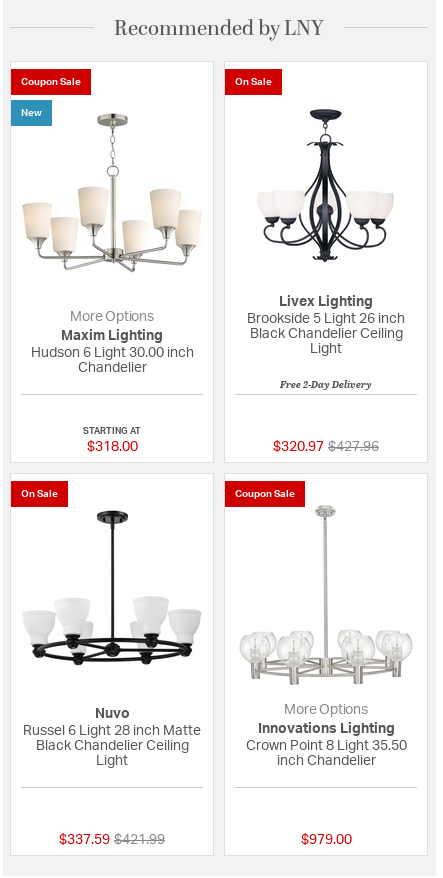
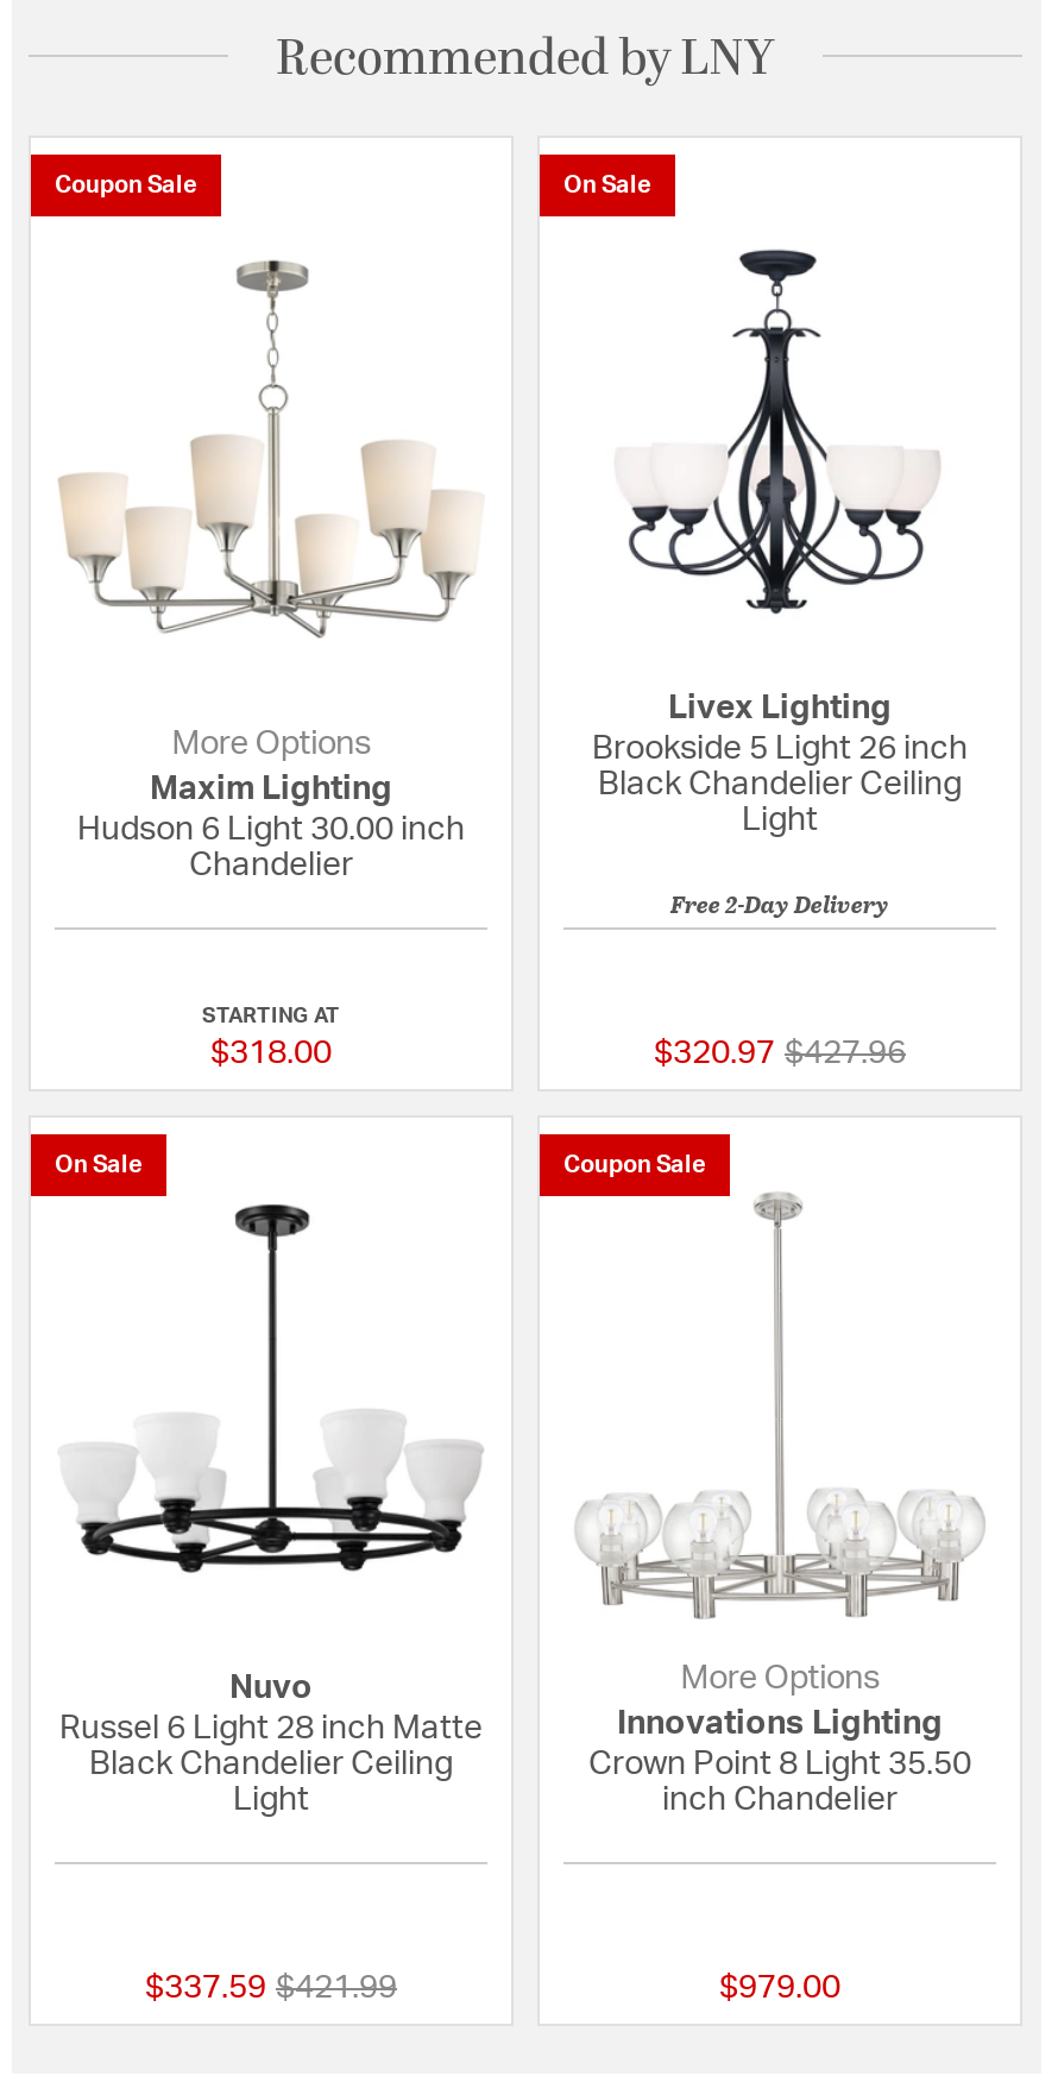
[21,108,42,118] New -> none

